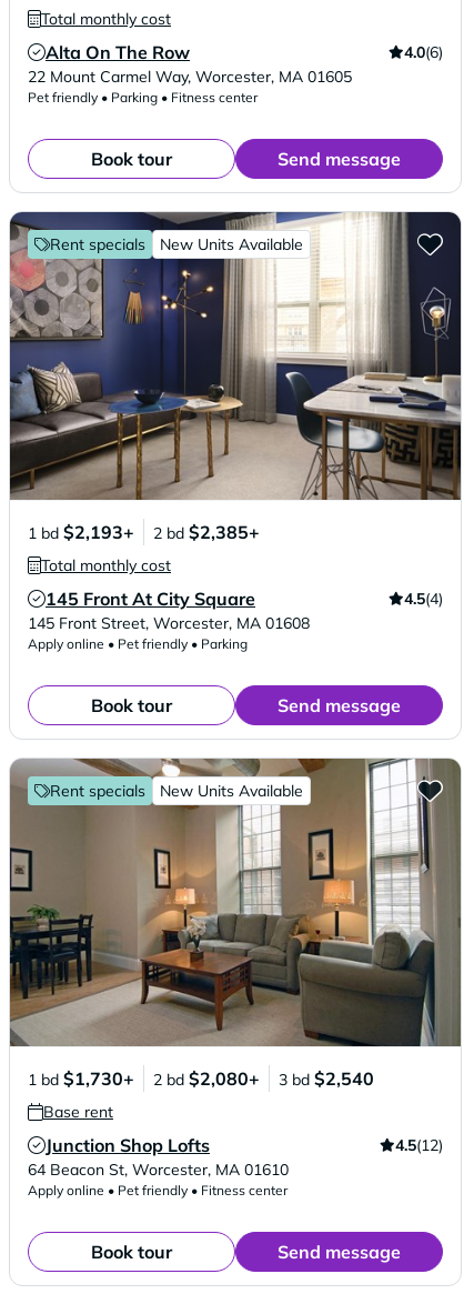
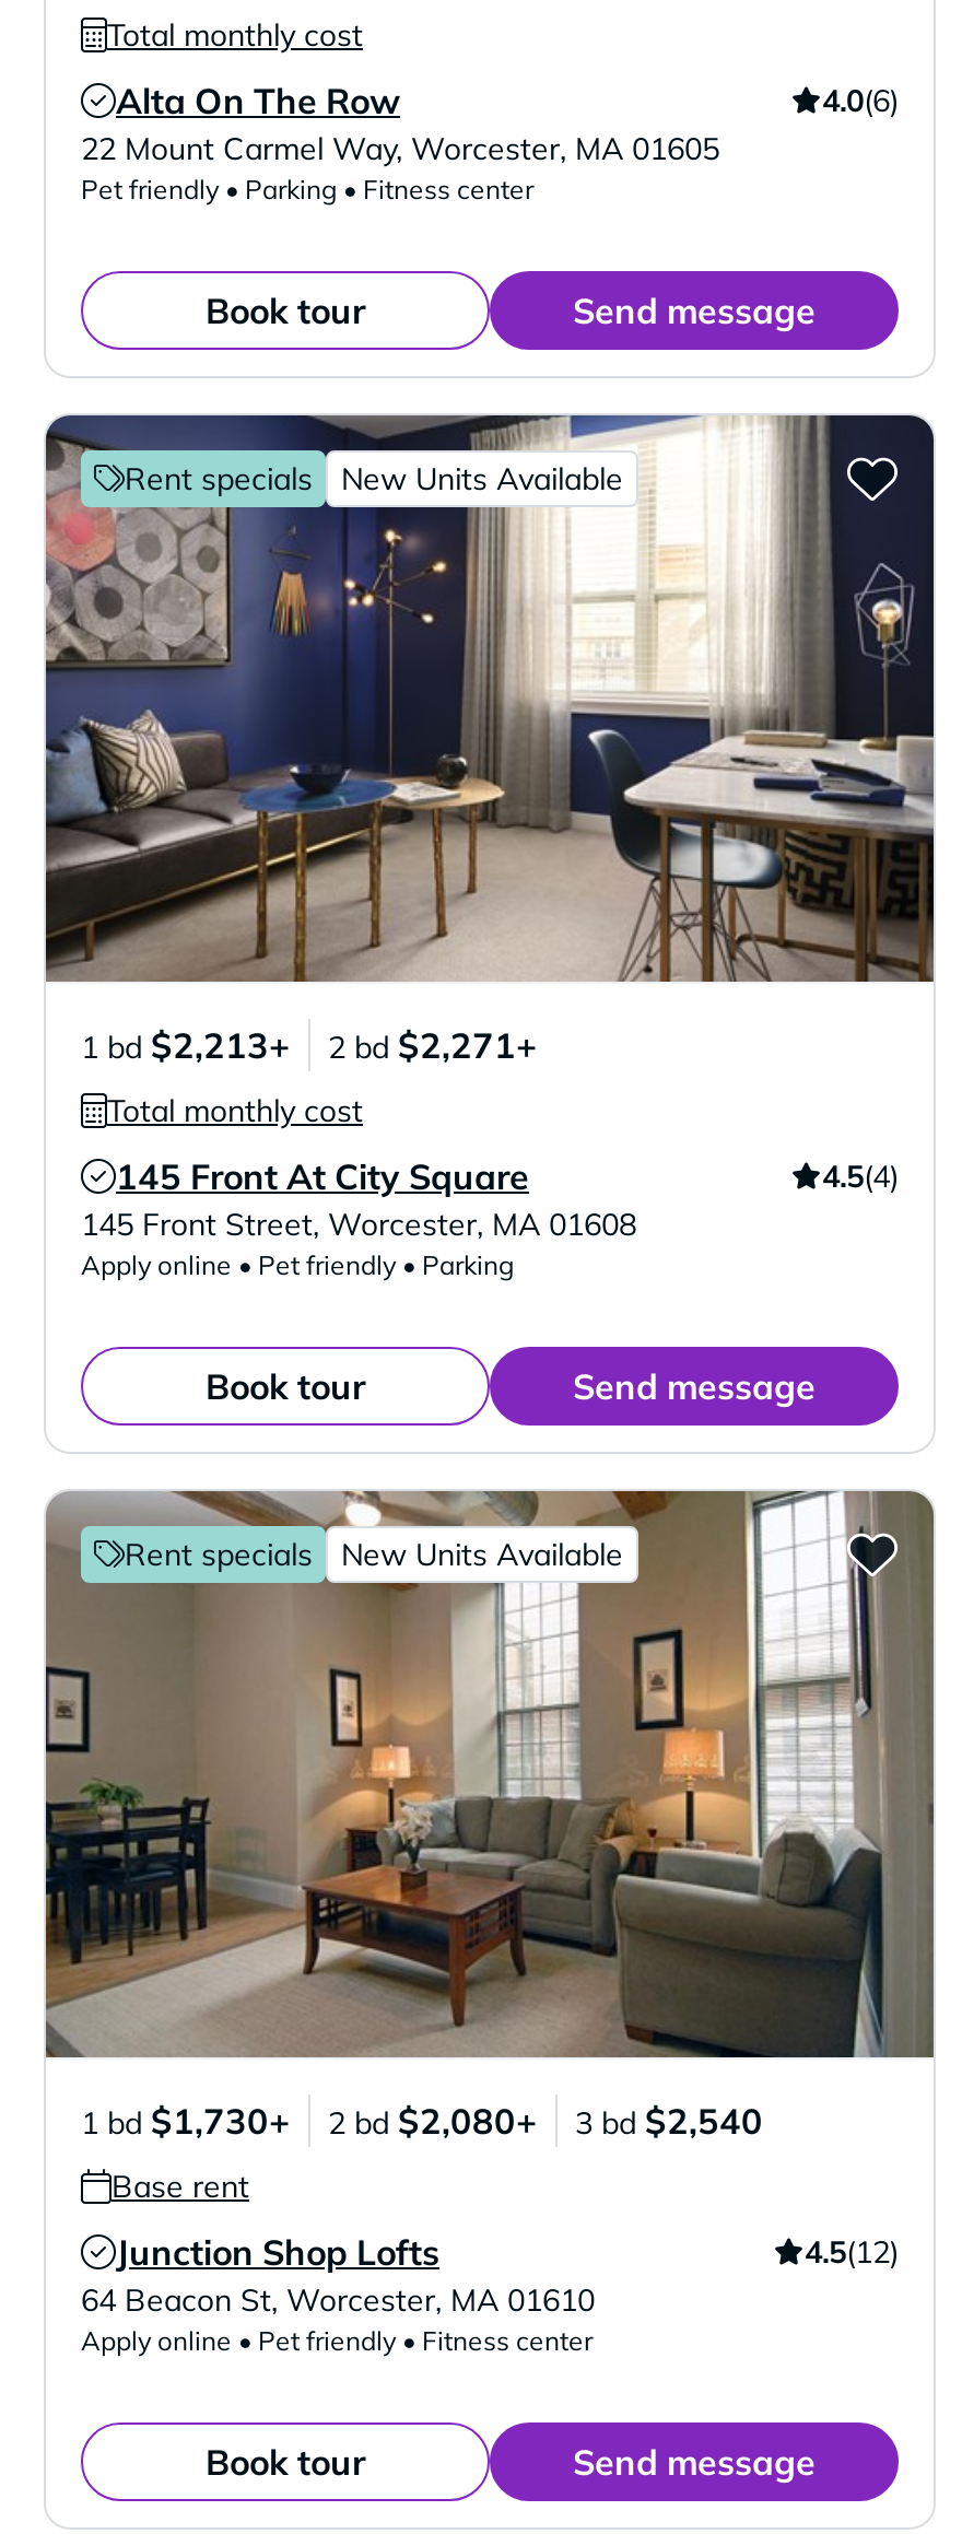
[28,521,134,543] 1 bd $2,193+ -> [81,1023,291,1067] 1 bd $2,213+
[153,521,260,543] 2 bd $2,385+ -> [328,1023,538,1067] 2 bd $2,271+

